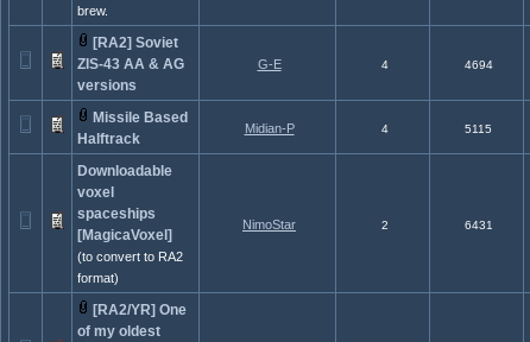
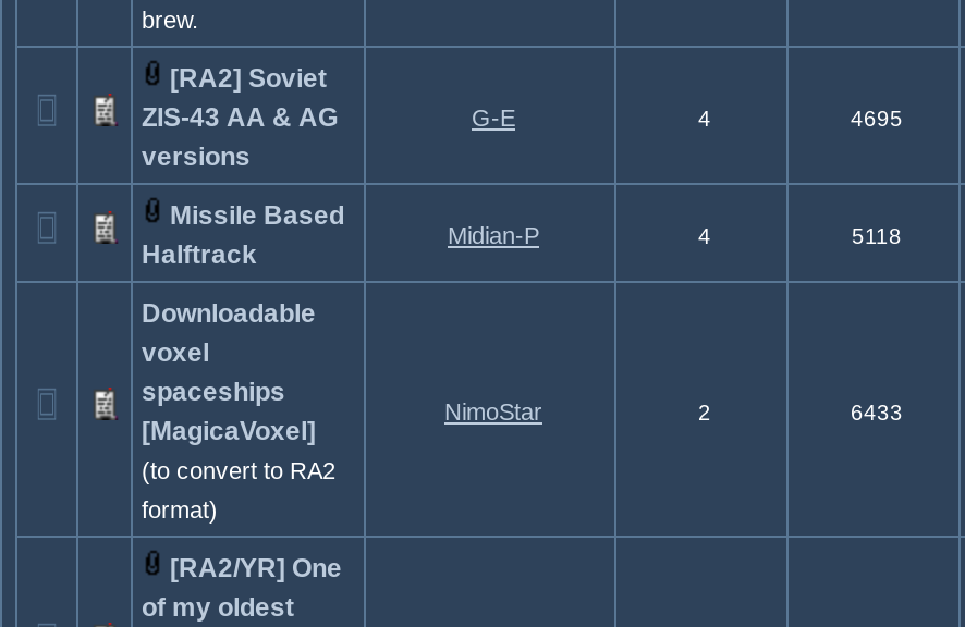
[457,58,496,71] 4694 -> [838,107,909,131] 4695
[458,122,496,135] 5115 -> [839,224,908,248] 5118
[457,218,496,232] 6431 -> [838,401,909,425] 6433

